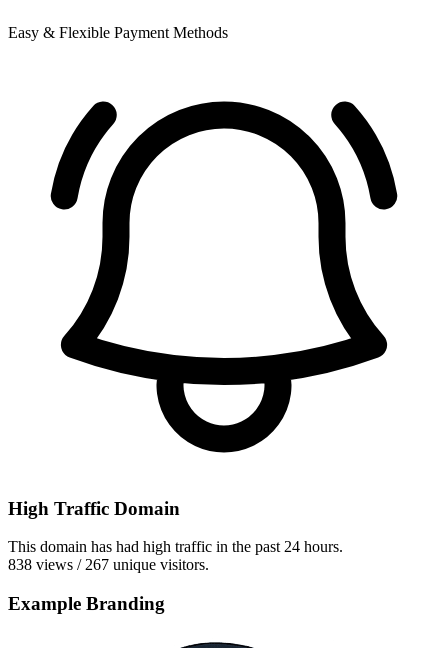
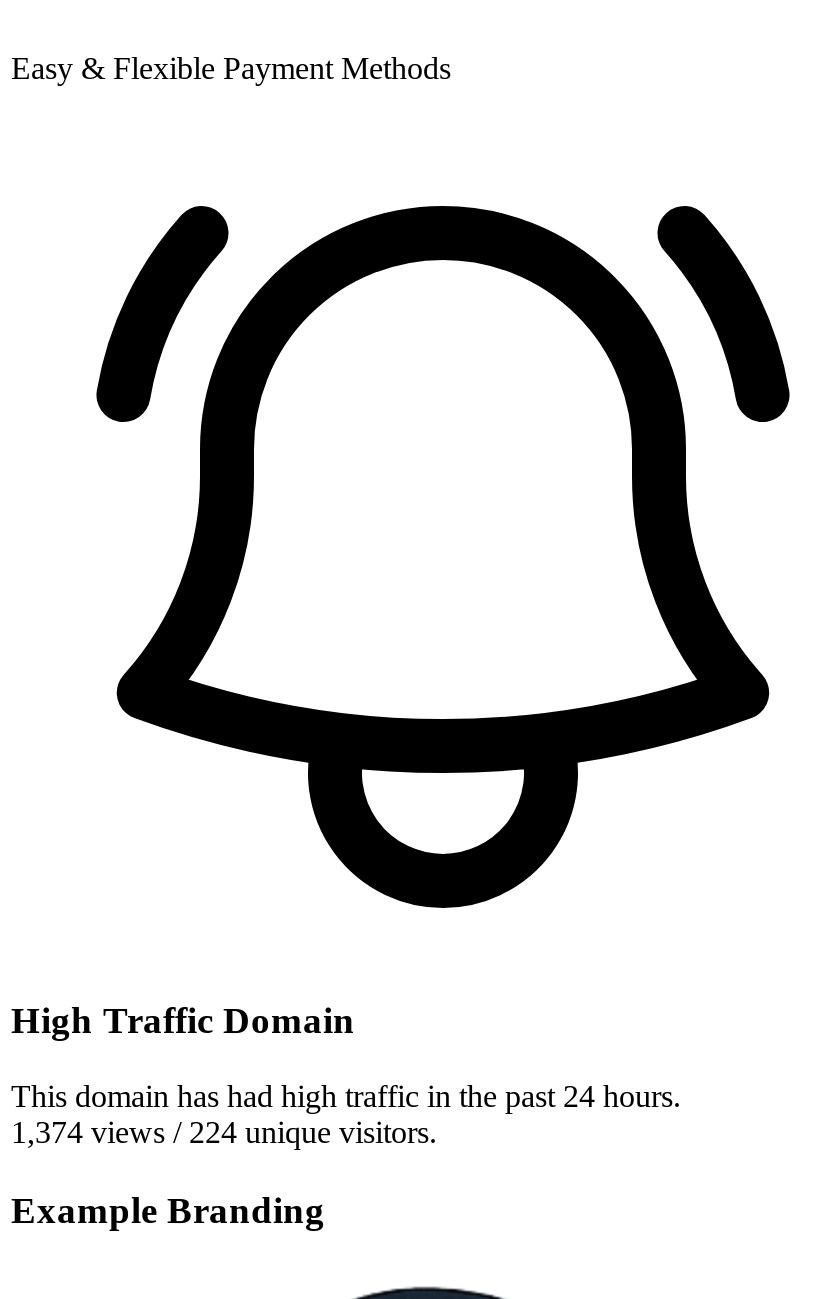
[8,556,209,573] 838 views / 267 unique visitors. -> [11,1116,437,1150] 1,374 views / 224 unique visitors.

